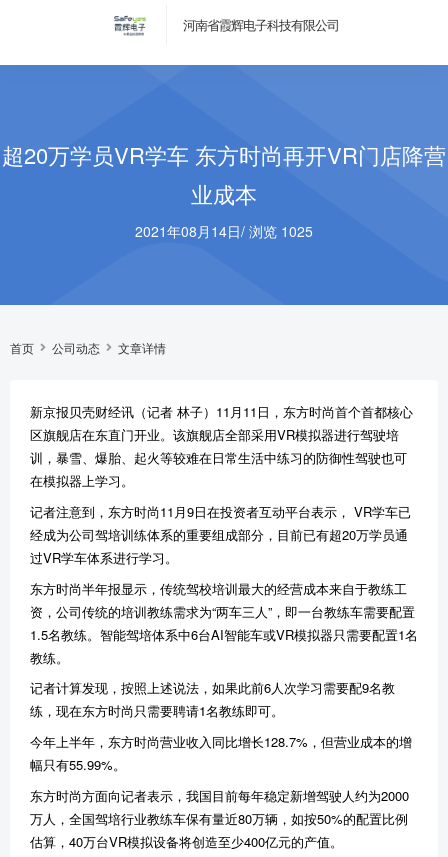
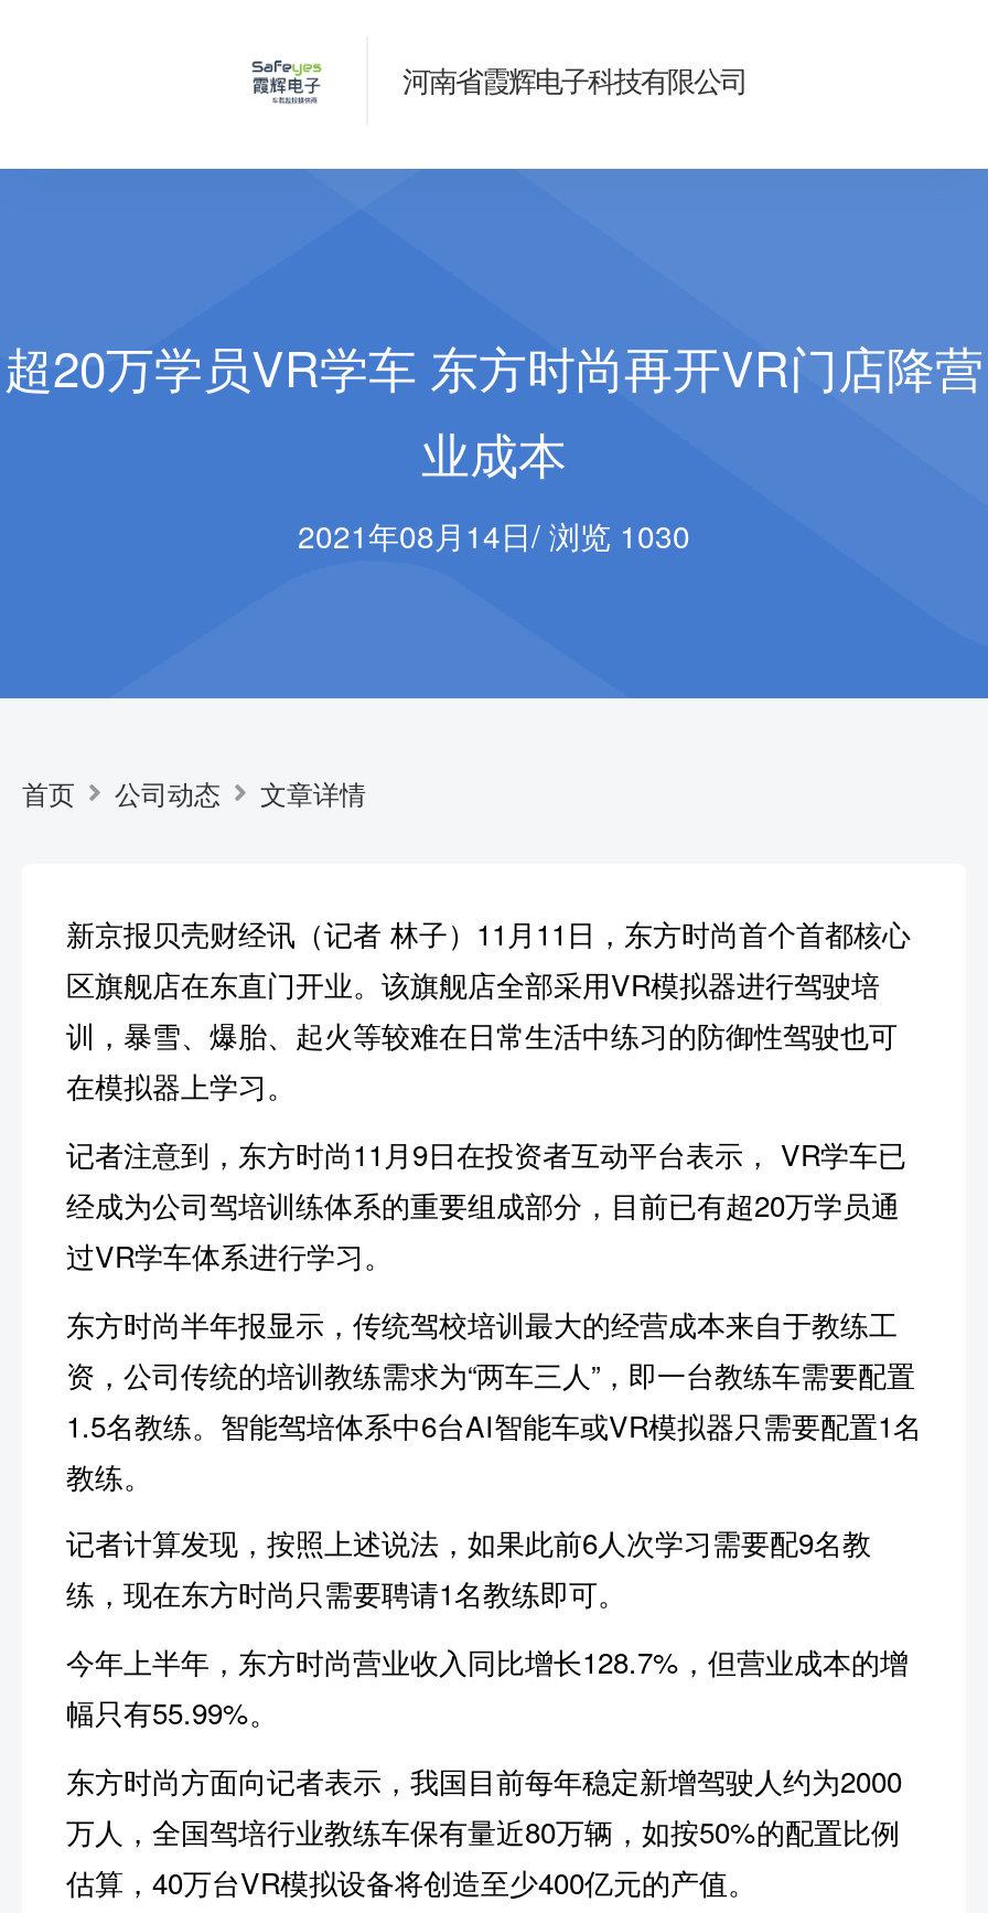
[135,221,313,241] 2021年08月14日/浏览 1025 -> [298,513,690,557] 2021年08月14日/浏览 1030

